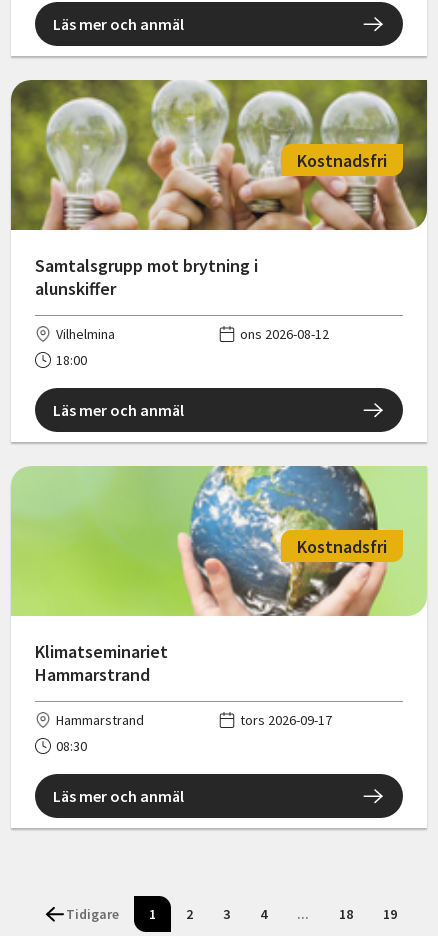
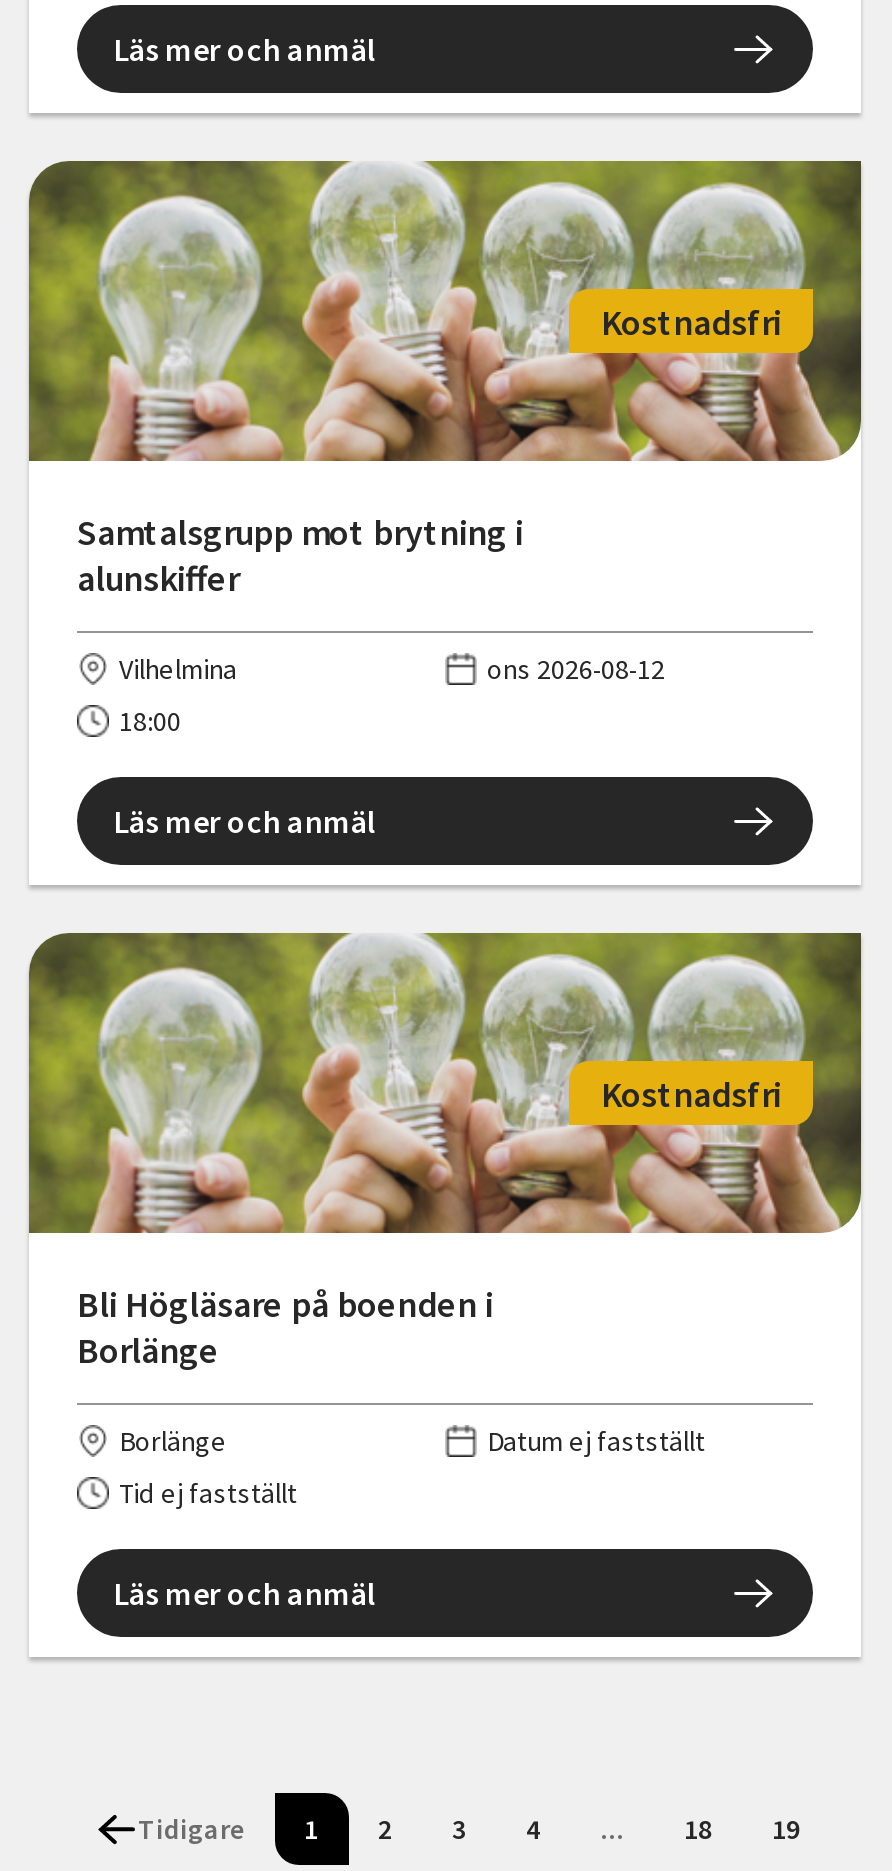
[10,465,427,686] [image] | Klimatseminariet | Hammarstrand -> [27,931,863,1374] [image] | Bli Högläsare på boenden i | Borlänge
[56,711,332,755] Hammarstrand | tors 2026-09-17 | 08:30 -> [119,1423,705,1511] Borlänge | Datum ej fastställt | Tid ej fastställt

